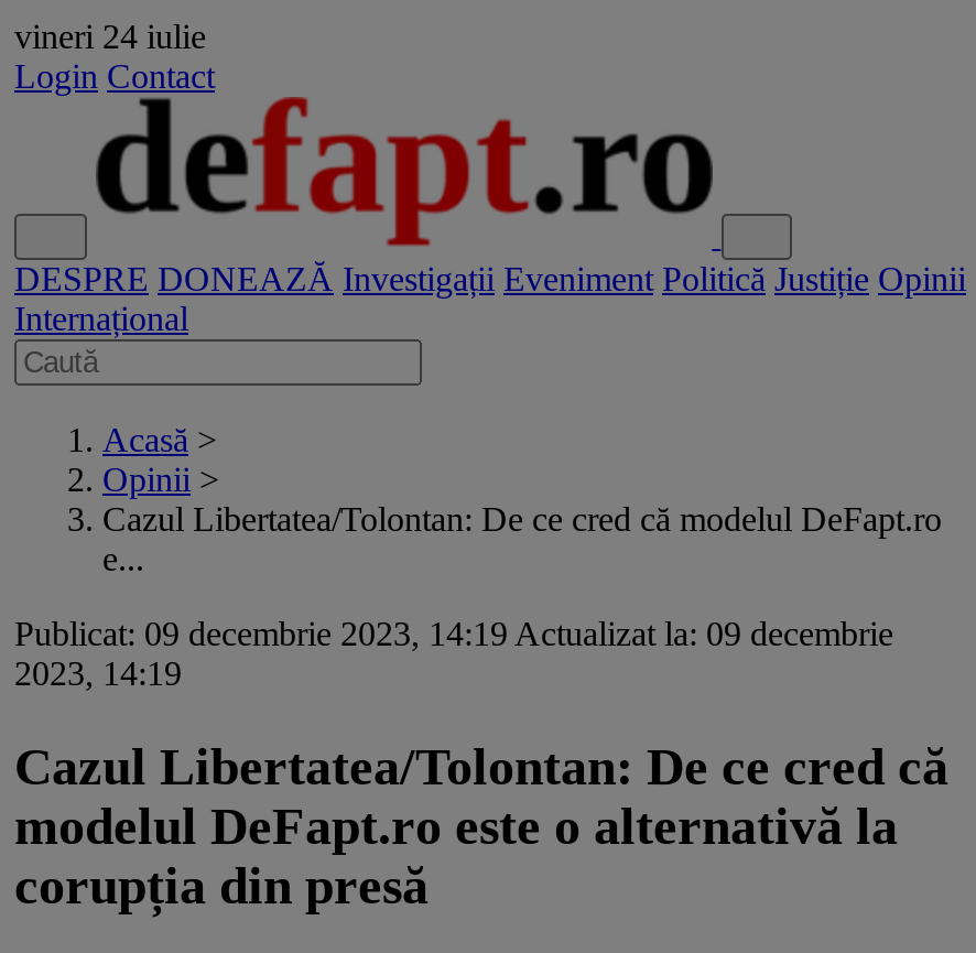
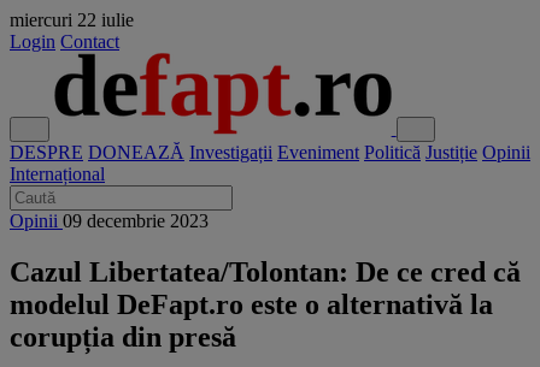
[14,18,206,55] vineri 24 iulie -> [10,10,134,30] miercuri 22 iulie
[14,421,942,692] Acasă > | Opinii > | Cazul Libertatea/Tolontan: De ce cred că modelul DeFapt.ro | e... | Publicat: 09 decembrie 2023, 14:19 Actualizat la: 09 decembrie | 2023, 14:19 -> [10,211,209,231] Opinii09 decembrie 2023

